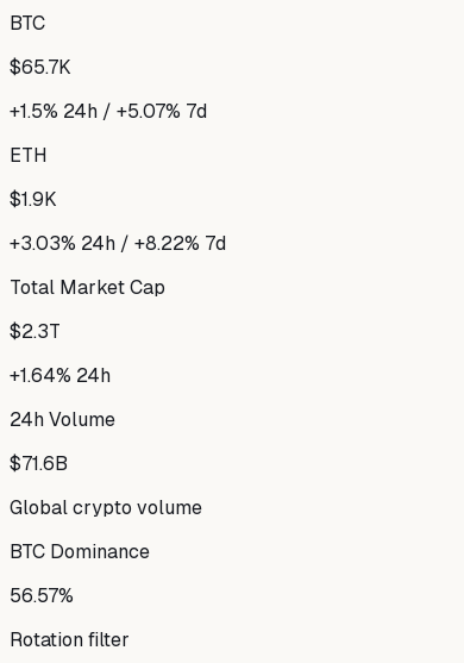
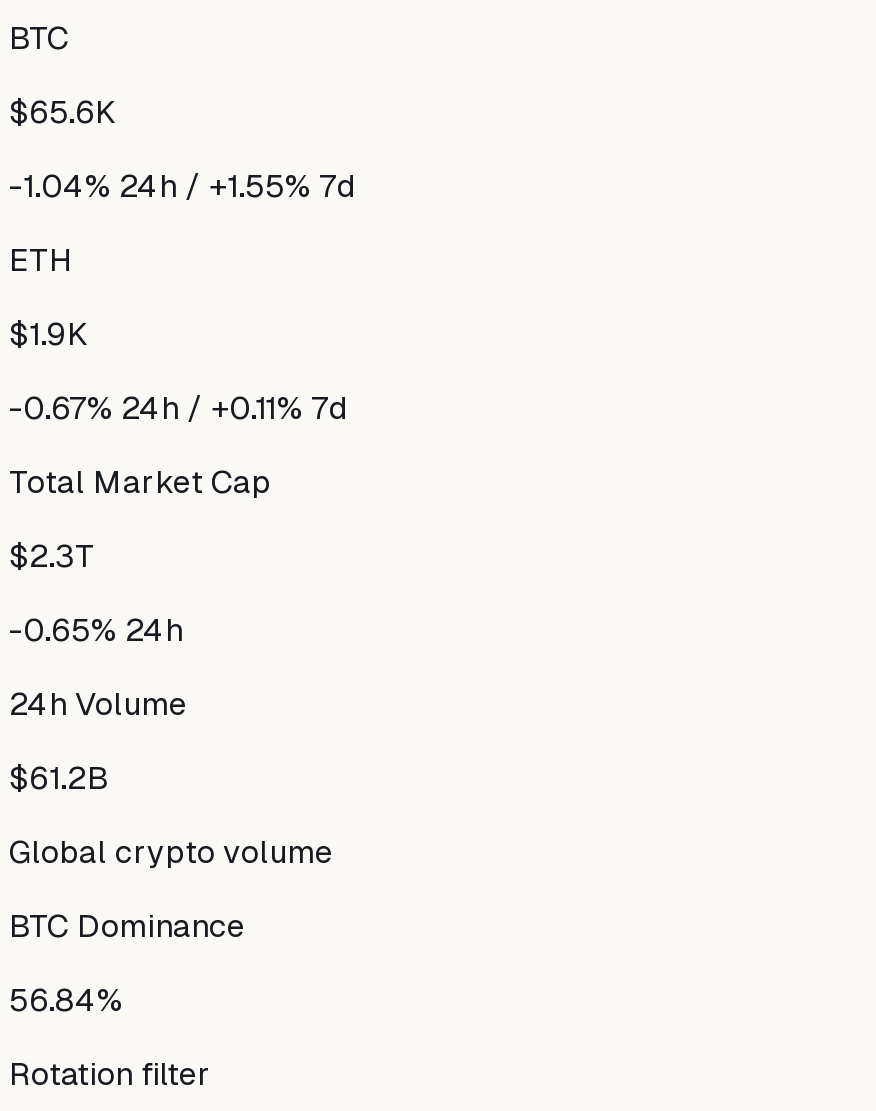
[10,55,71,80] $65.7K -> [9,91,117,133] $65.6K
[10,99,207,124] +1.5% 24h / +5.07% 7d -> [9,165,355,207] -1.04% 24h / +1.55% 7d
[10,231,226,256] +3.03% 24h / +8.22% 7d -> [9,387,347,429] -0.67% 24h / +0.11% 7d
[10,363,111,388] +1.64% 24h -> [9,609,183,651] -0.65% 24h
[10,451,68,476] $71.6B -> [9,757,109,799] $61.2B
[10,583,74,608] 56.57% -> [9,979,123,1021] 56.84%

